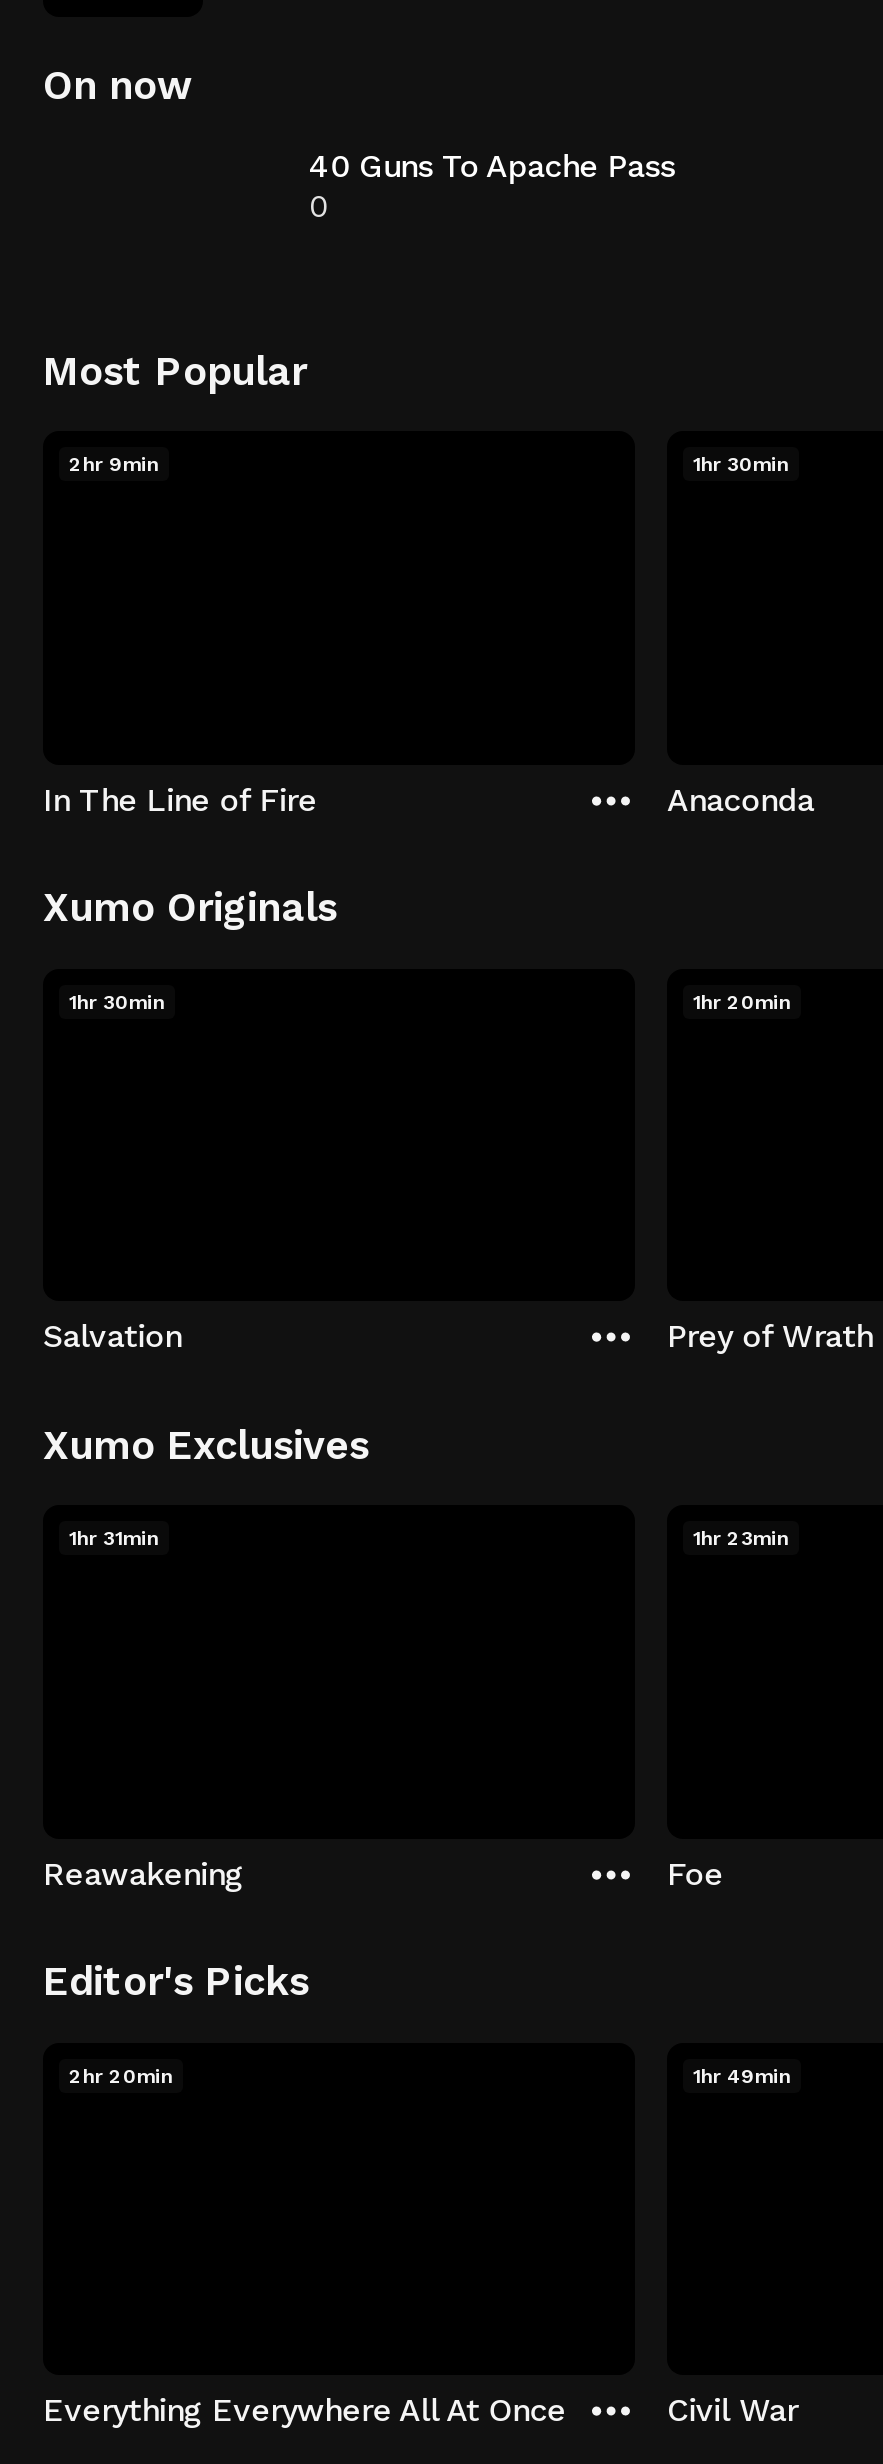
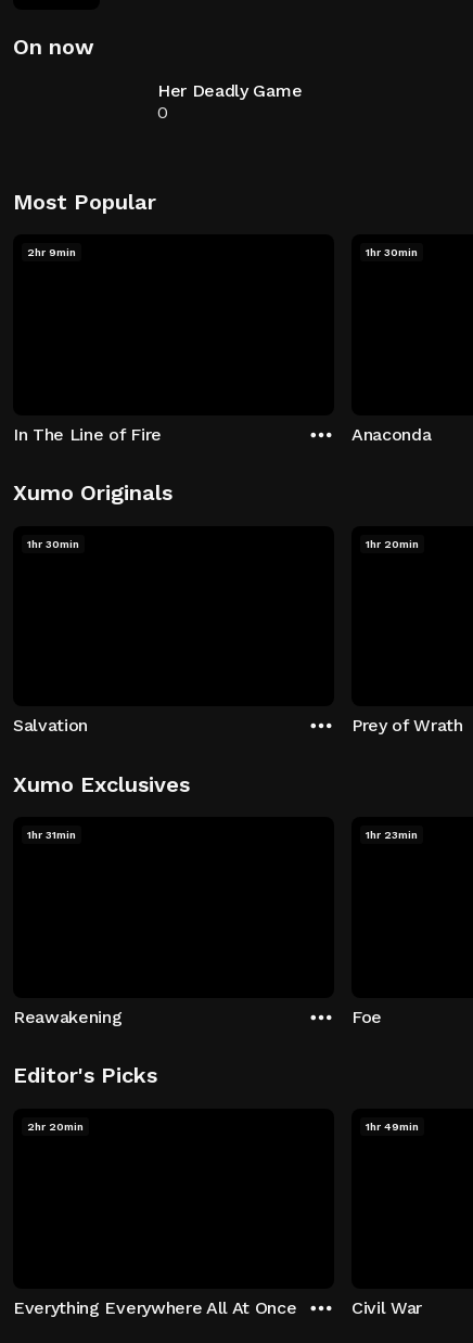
[309,147,675,185] 40 Guns To Apache Pass -> [157,80,302,101] Her Deadly Game

